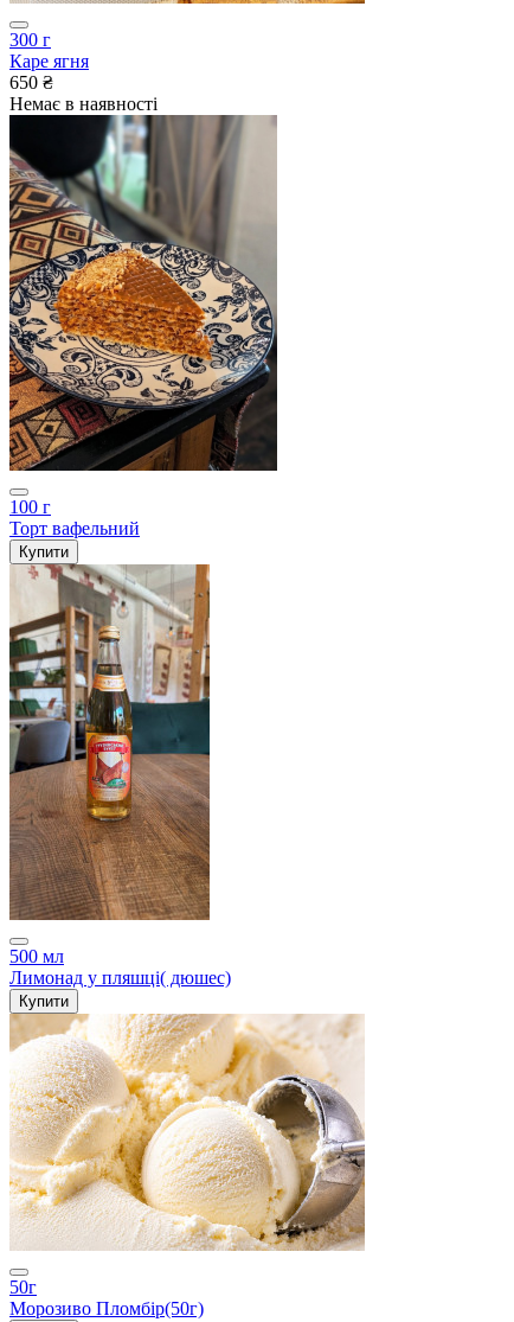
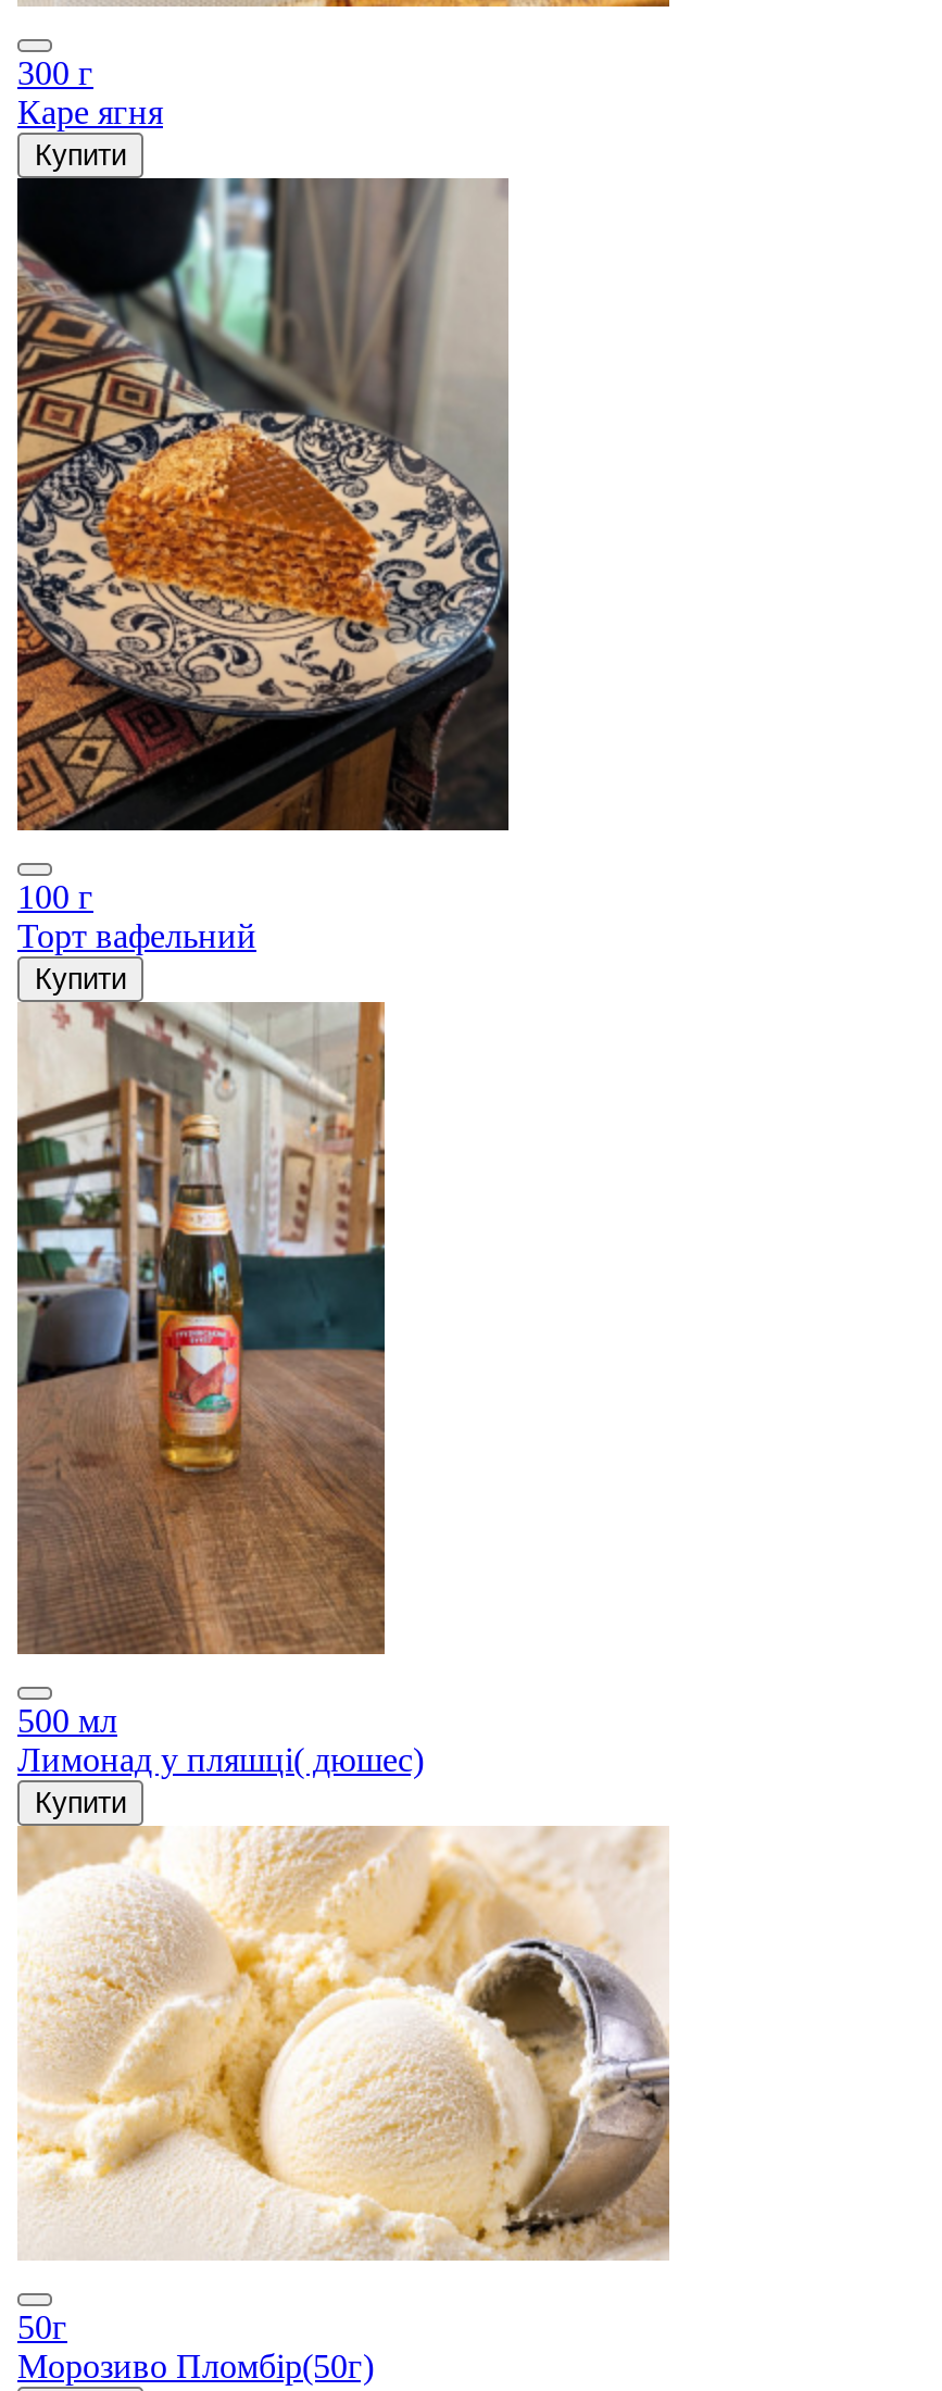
[9,72,158,114] 650 ₴ | Немає в наявності -> [35,139,126,172] Купити

